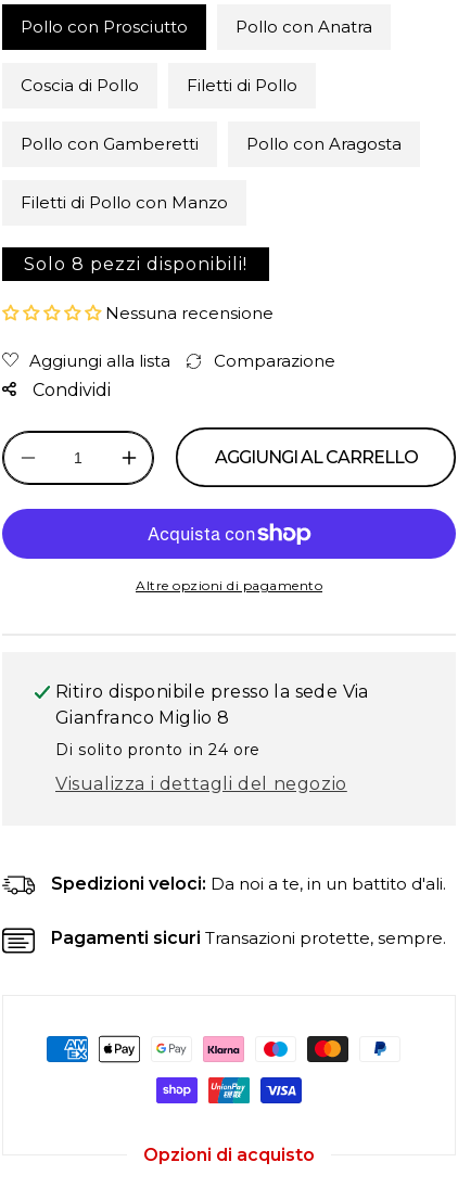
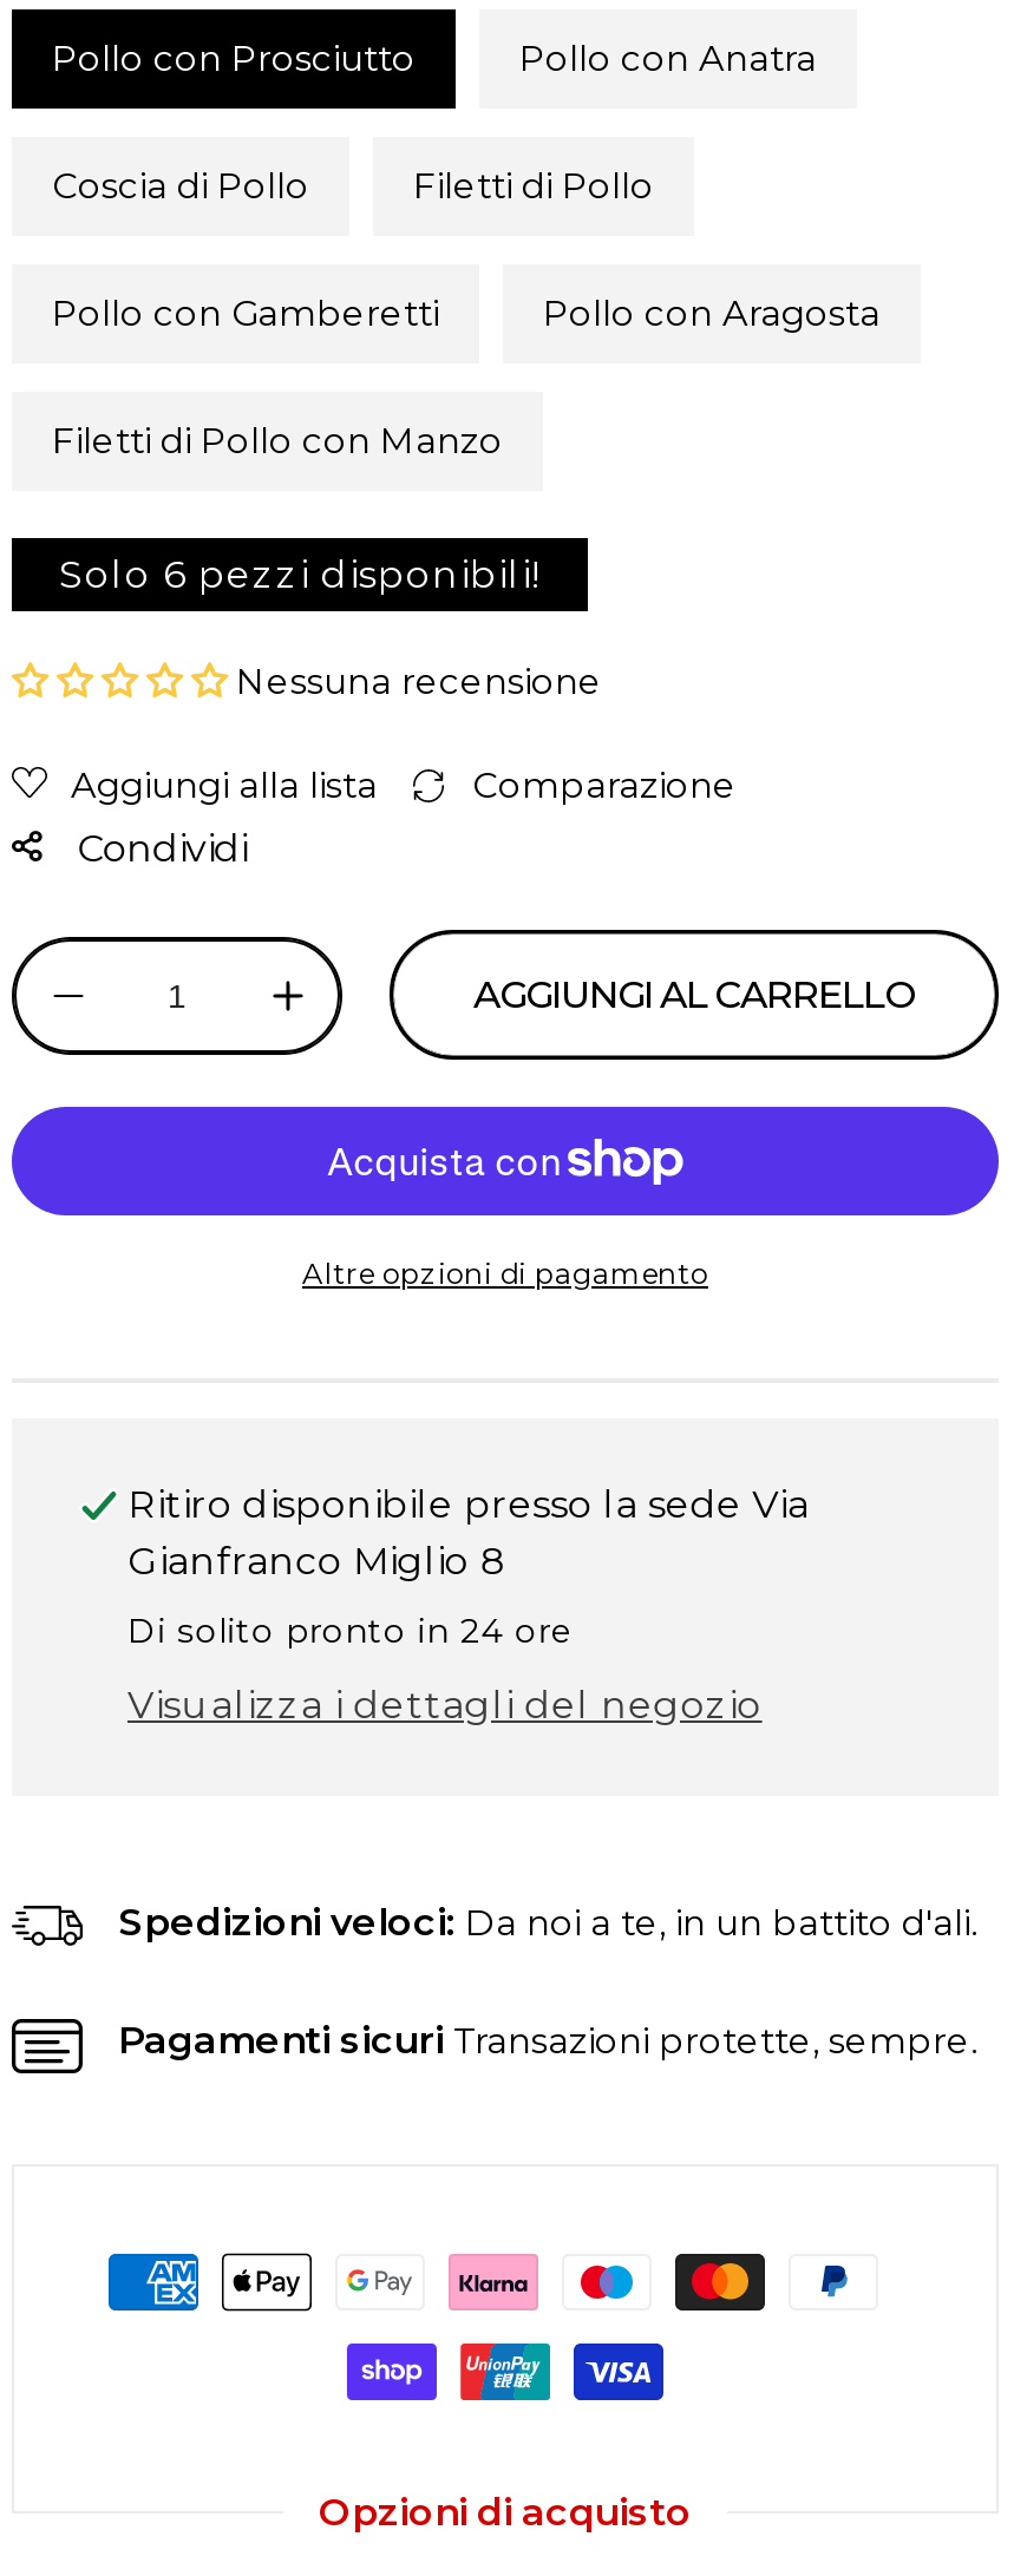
[24,254,247,275] Solo 8 pezzi disponibili! -> [59,553,541,598] Solo 6 pezzi disponibili!

